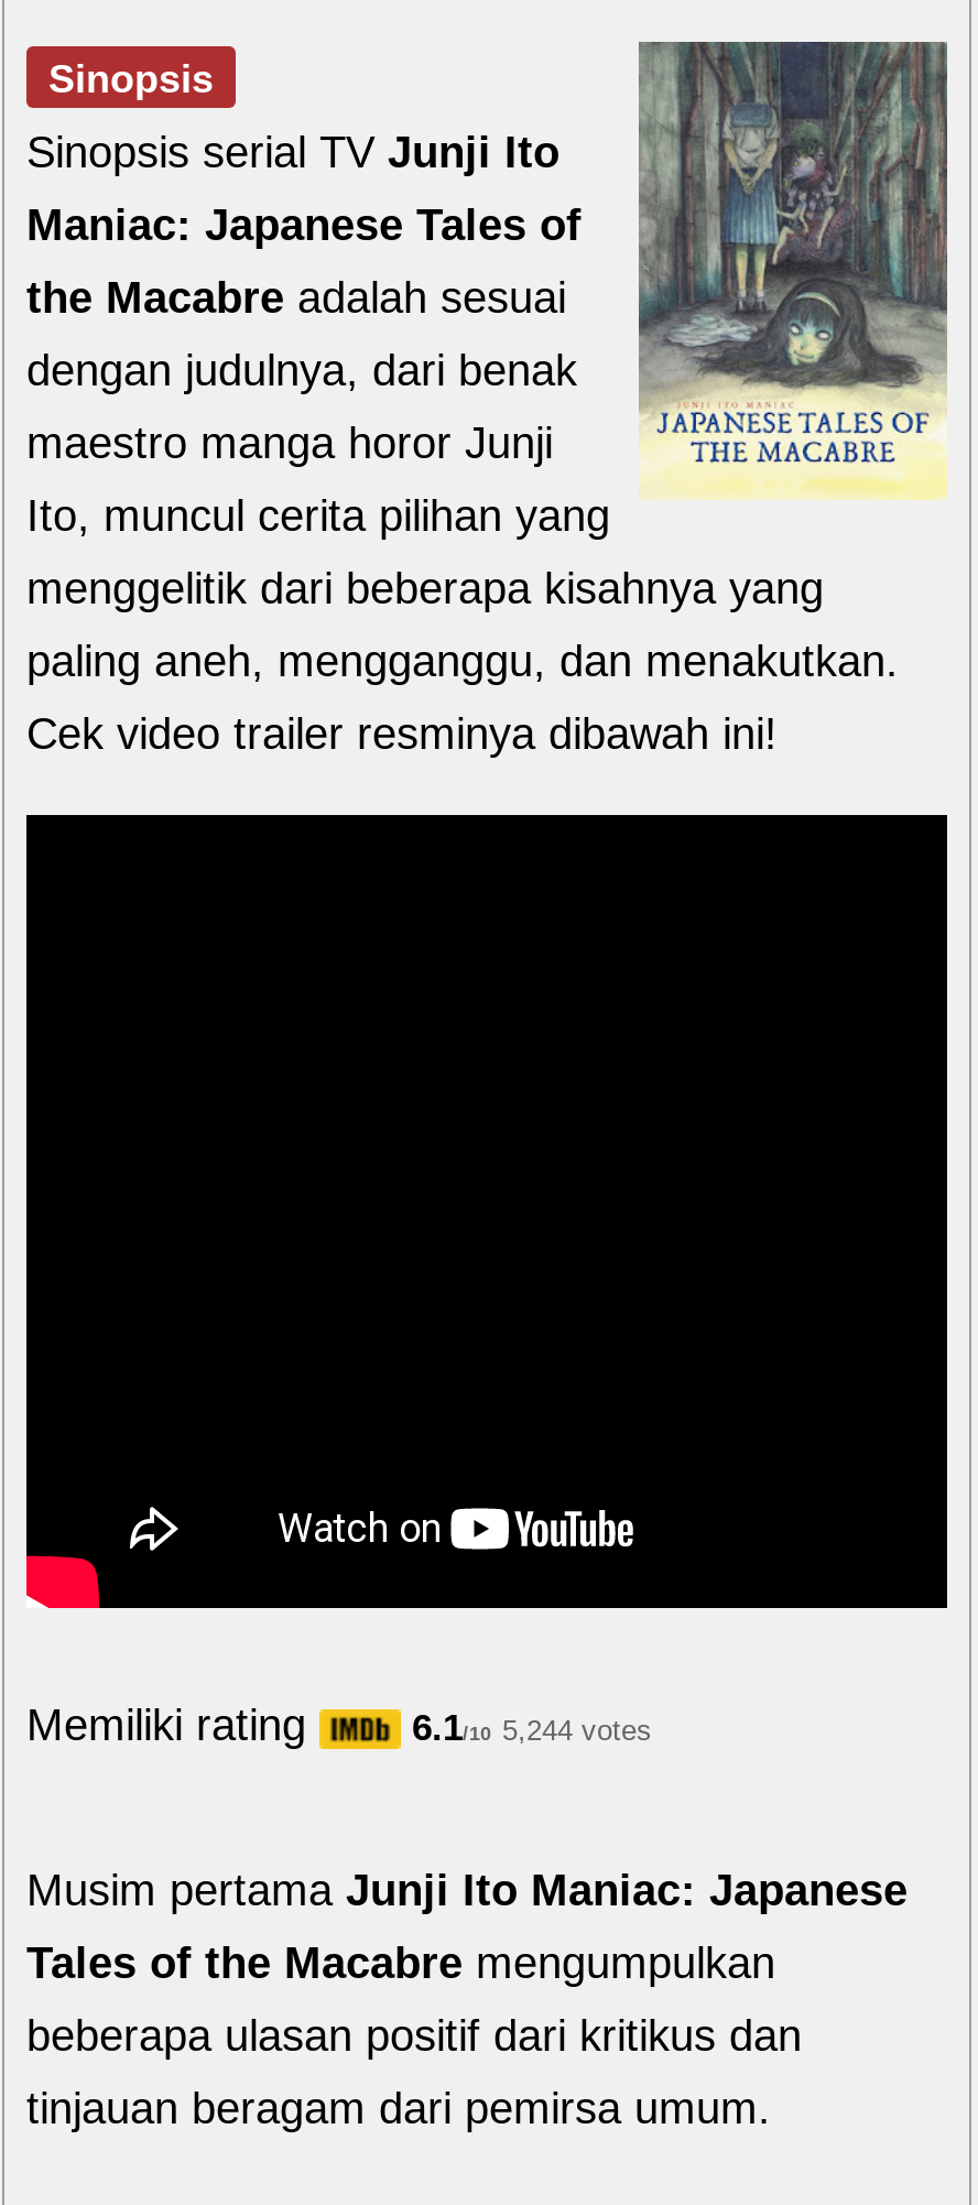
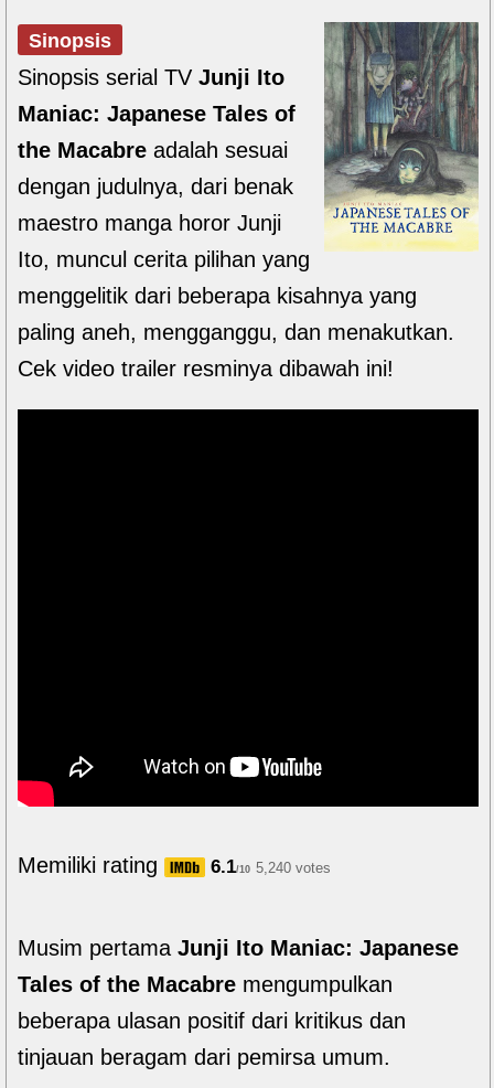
[412,1707,652,1749] 6.1/10 5,244 votes -> [211,856,331,877] 6.1/10 5,240 votes

